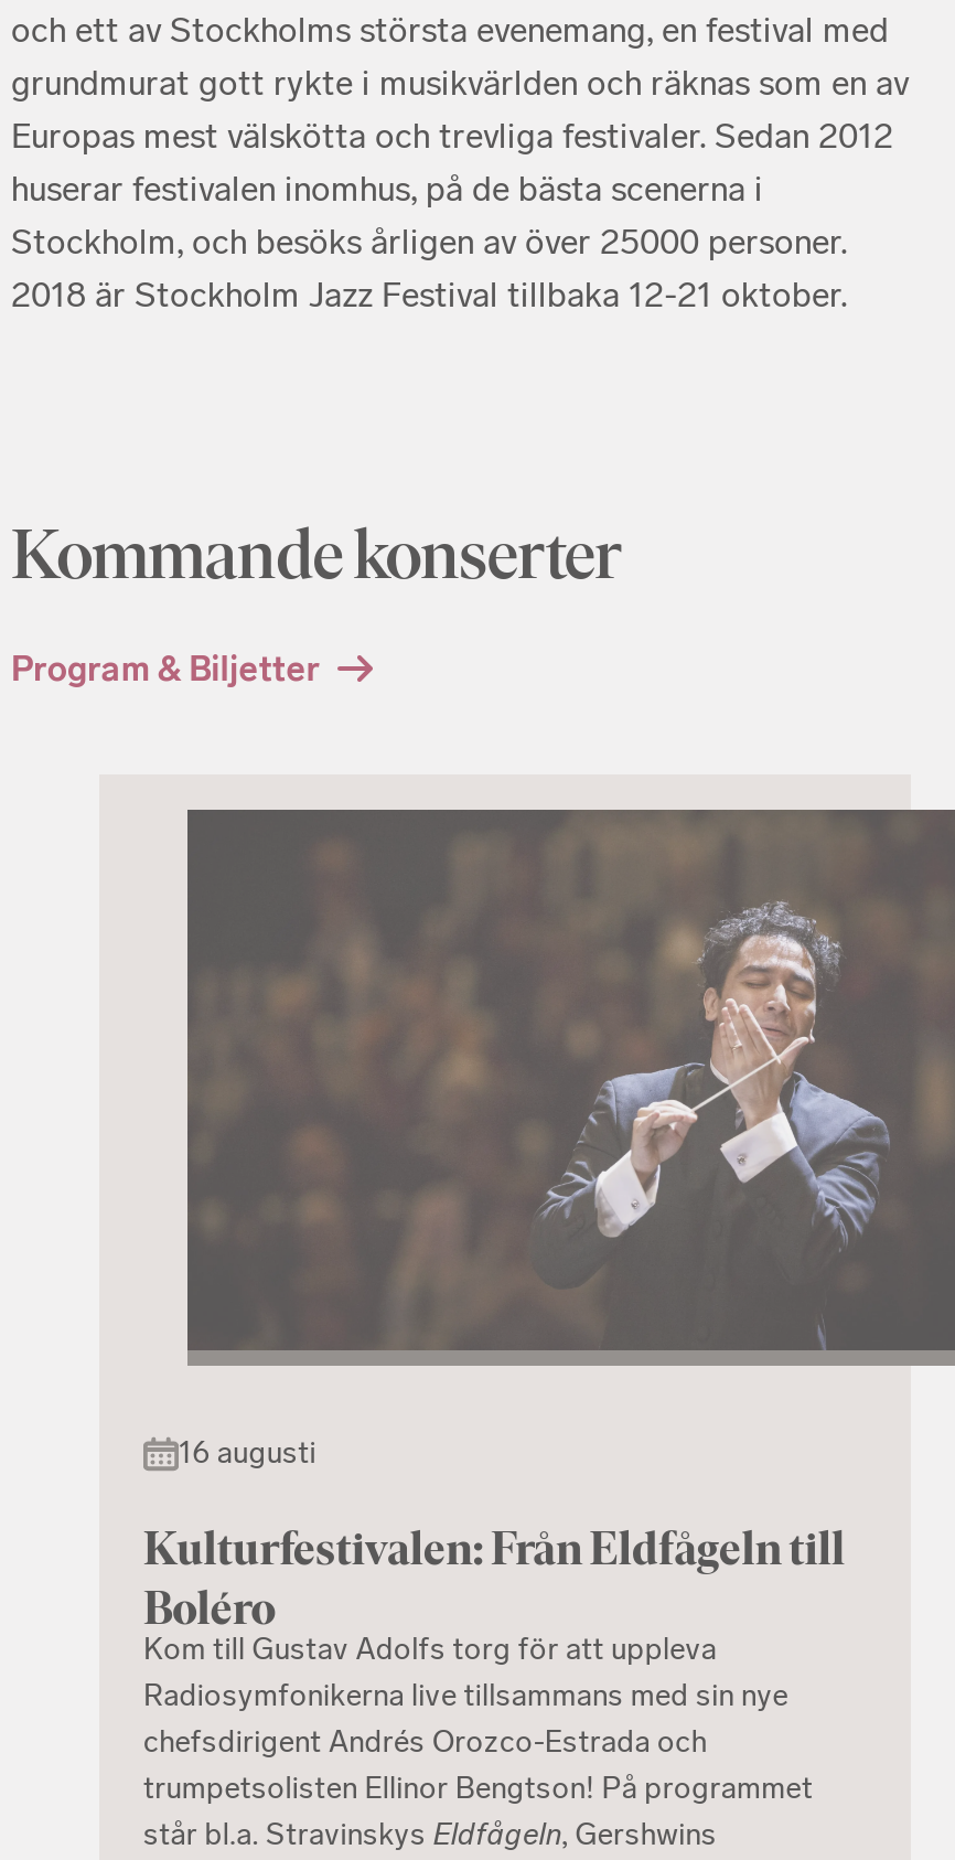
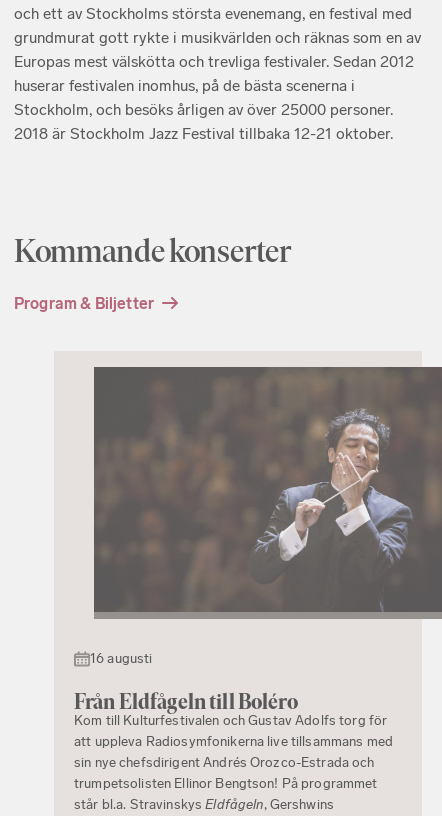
[143,1521,845,1761] Kulturfestivalen: Från Eldfågeln till | Boléro | Kom till Gustav Adolfs torg för att uppleva | Radiosymfonikerna live tillsammans med sin nye | chefsdirigent Andrés Orozco-Estrada och -> [74,689,393,771] Från Eldfågeln till Boléro | Kom till Kulturfestivalen och Gustav Adolfs torg för | att uppleva Radiosymfonikerna live tillsammans med | sin nye chefsdirigent Andrés Orozco-Estrada och

